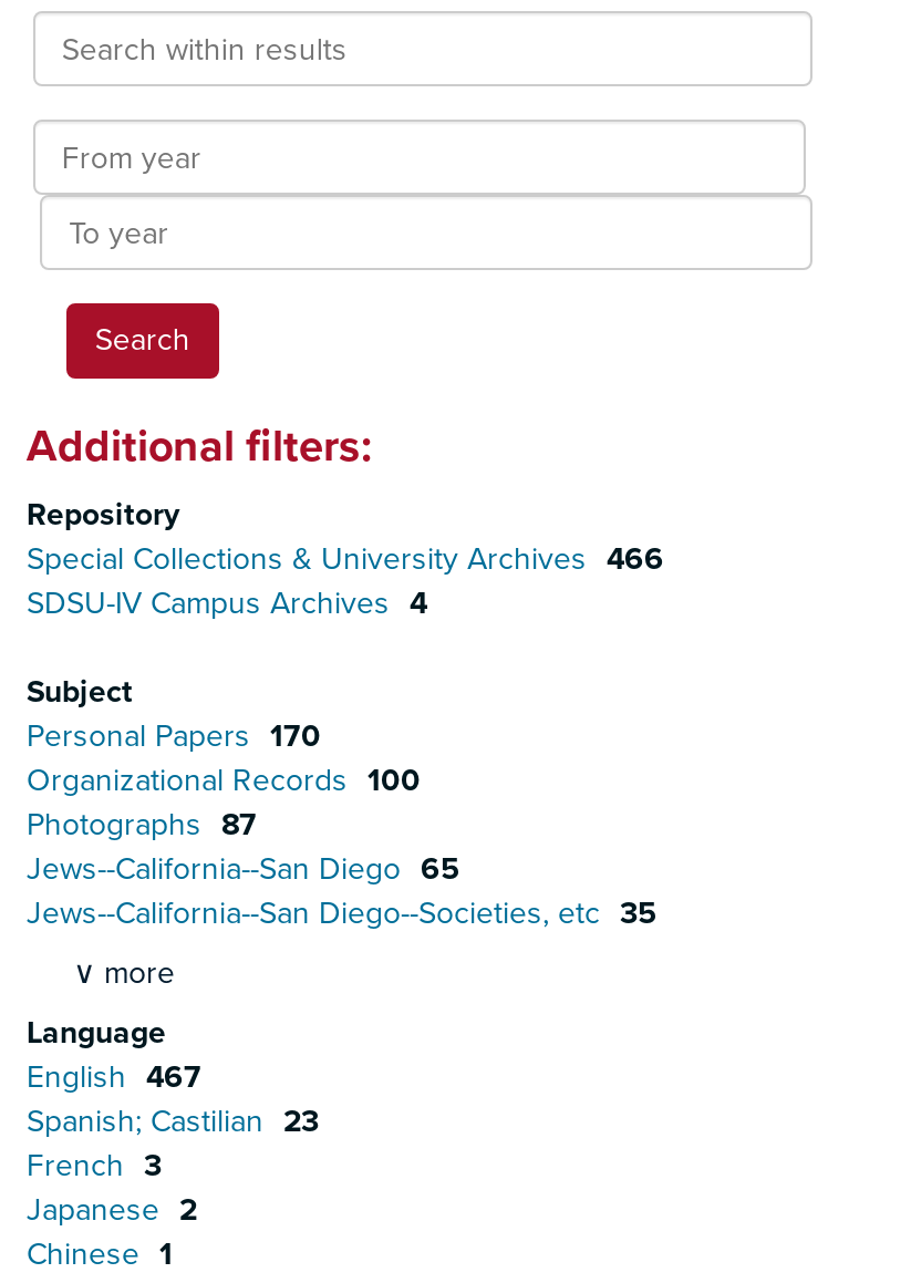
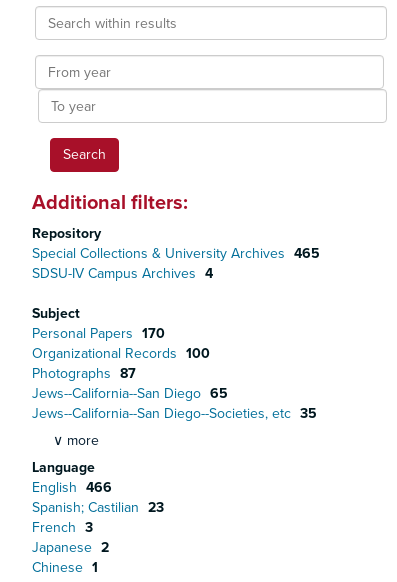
[27,540,664,578] Special Collections & University Archives 466 -> [32,245,320,262] Special Collections & University Archives 465
[27,1058,201,1096] English 467 -> [32,479,112,496] English 466

